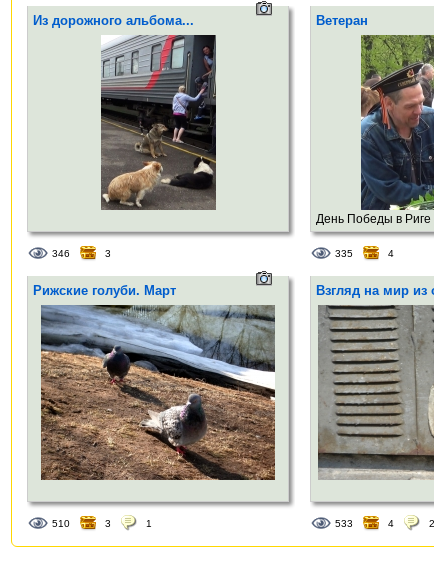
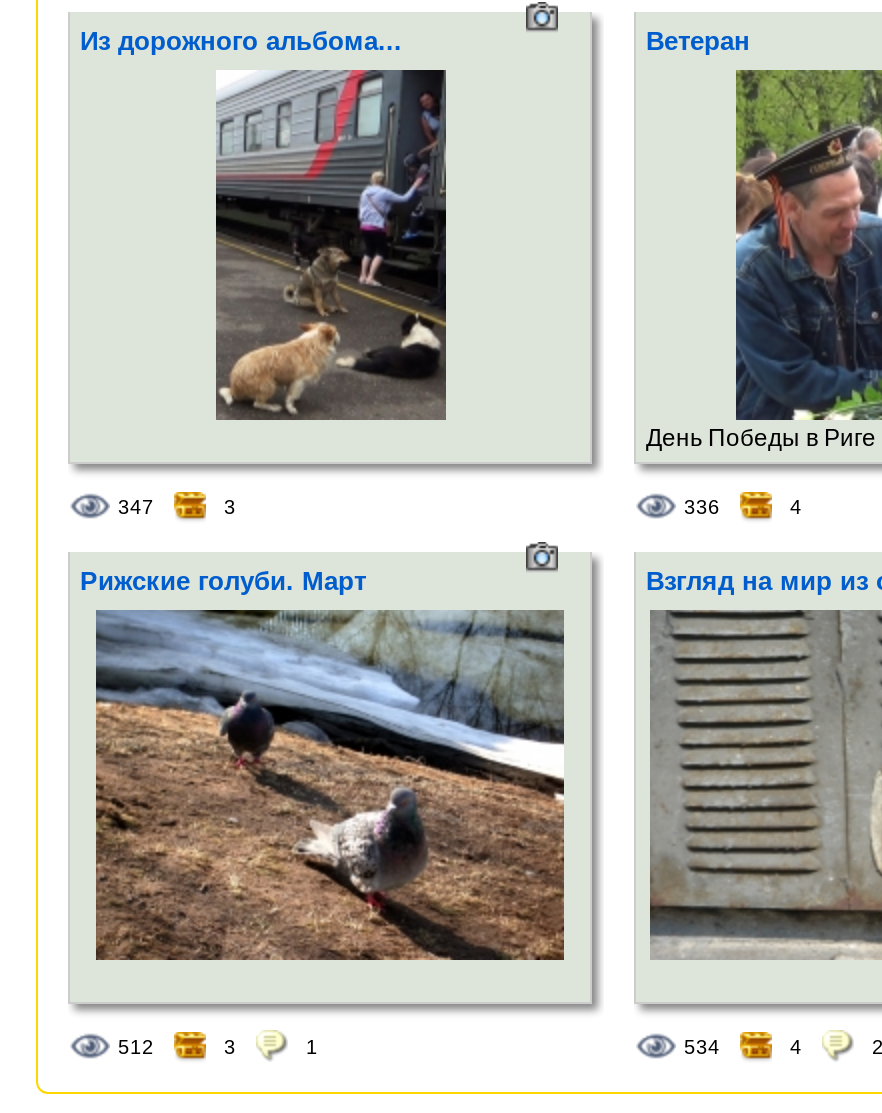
[52,248,70,259] 346 -> [118,496,154,518] 347
[335,248,353,259] 335 -> [684,496,720,518] 336
[52,518,70,529] 510 -> [118,1036,154,1058] 512
[335,518,353,529] 533 -> [684,1036,720,1058] 534

